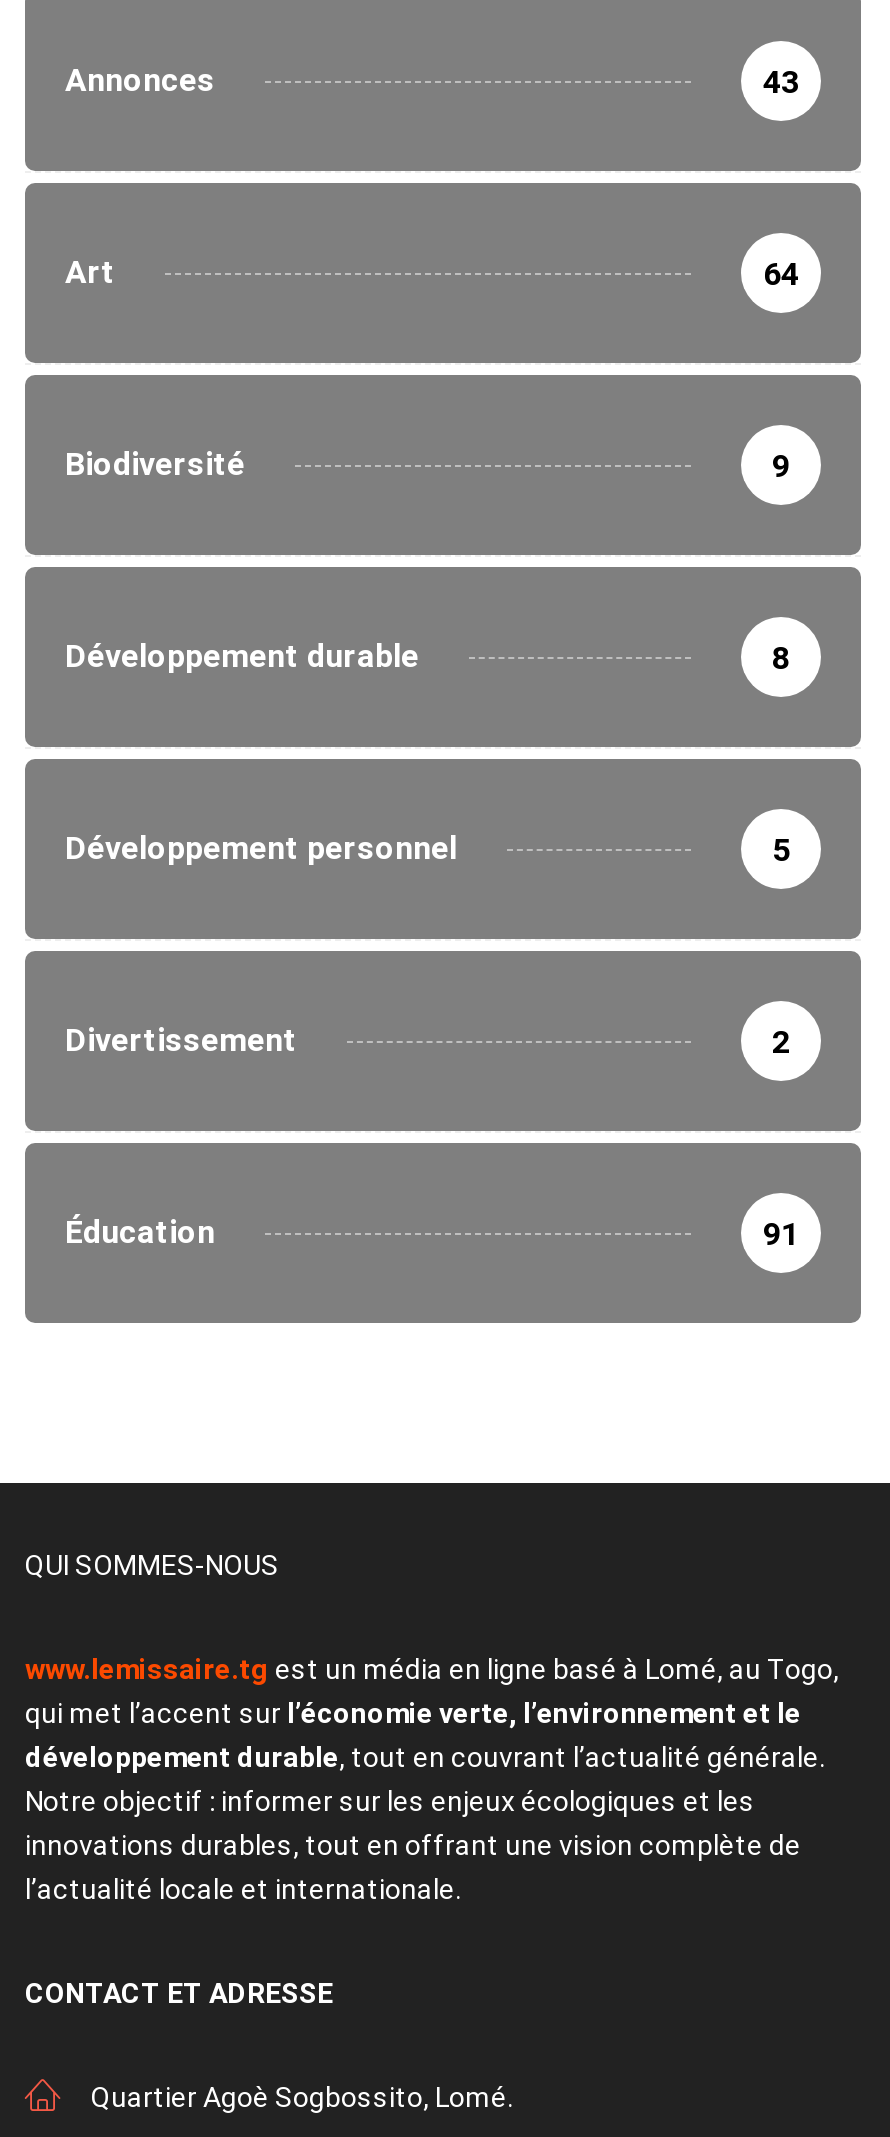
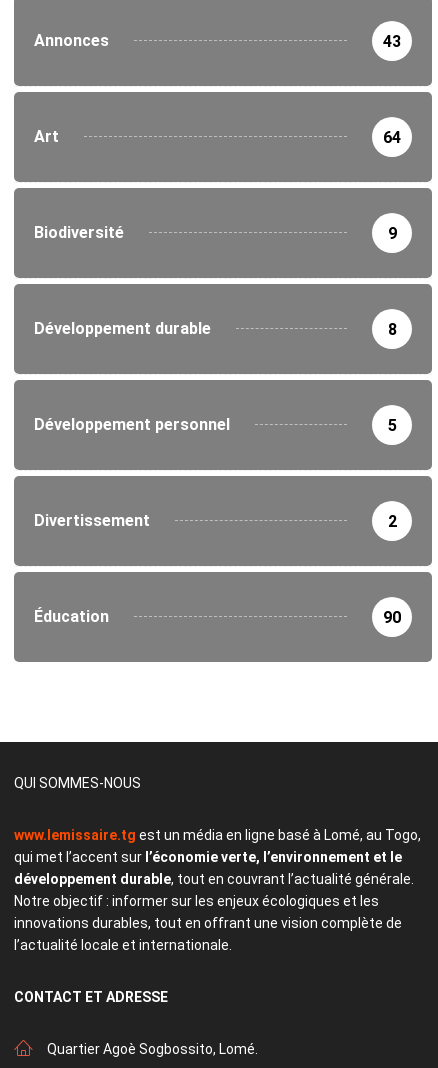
[763,1215,799,1253] 91 -> [383,608,401,627] 90

